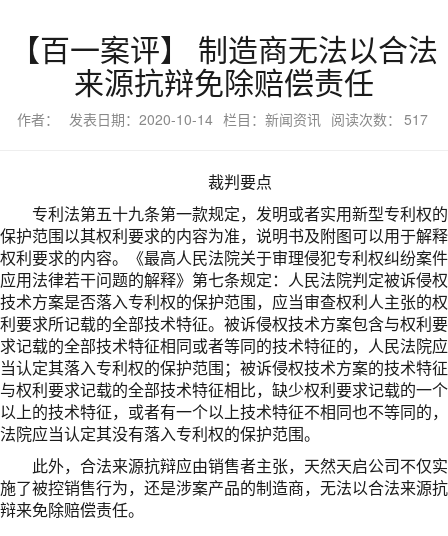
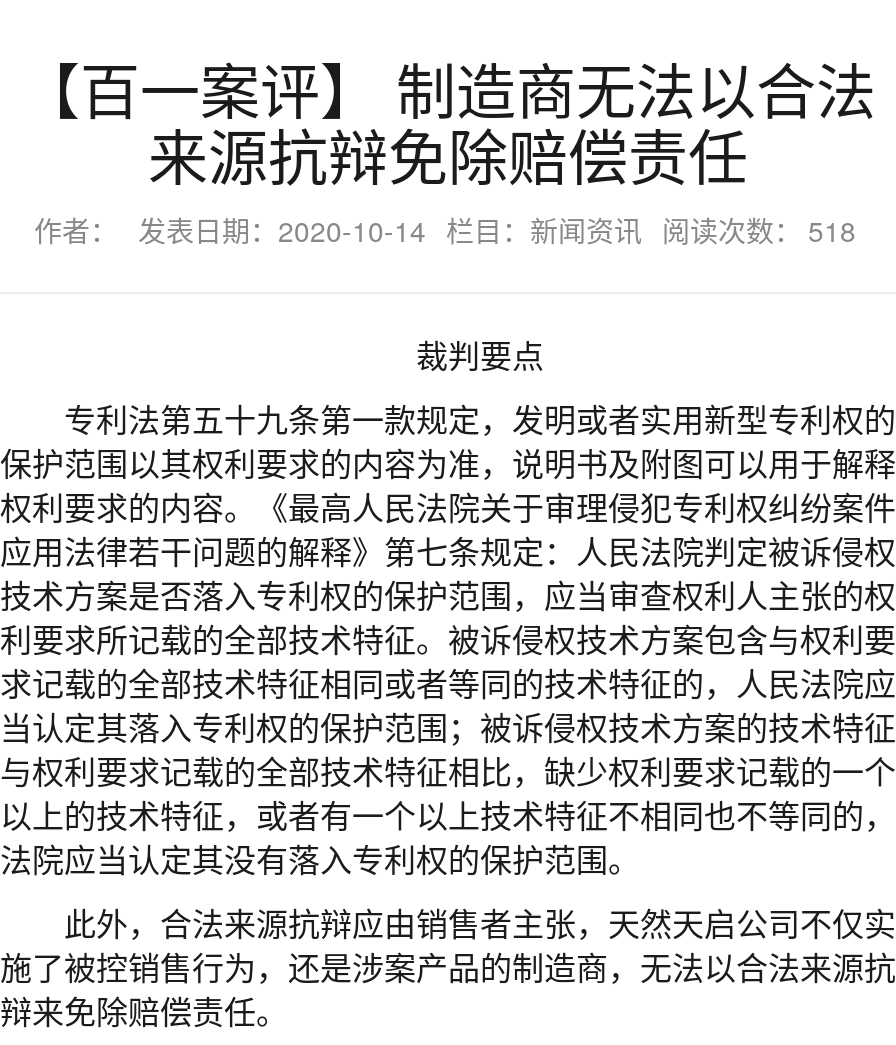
[17,109,428,129] 作者： 发表日期：2020-10-14 栏目：新闻资讯 阅读次数： 517 -> [34,210,856,250] 作者： 发表日期：2020-10-14 栏目：新闻资讯 阅读次数： 518

